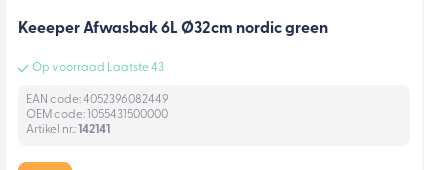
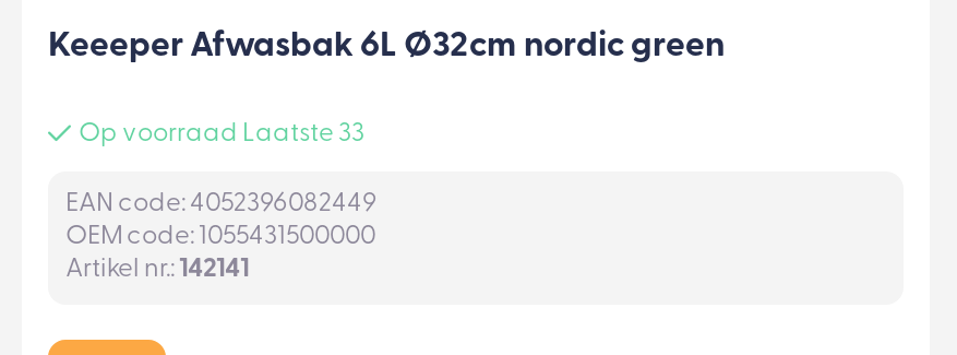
[32,62,164,74] Op voorraad Laatste 43 -> [79,120,364,146] Op voorraad Laatste 33

